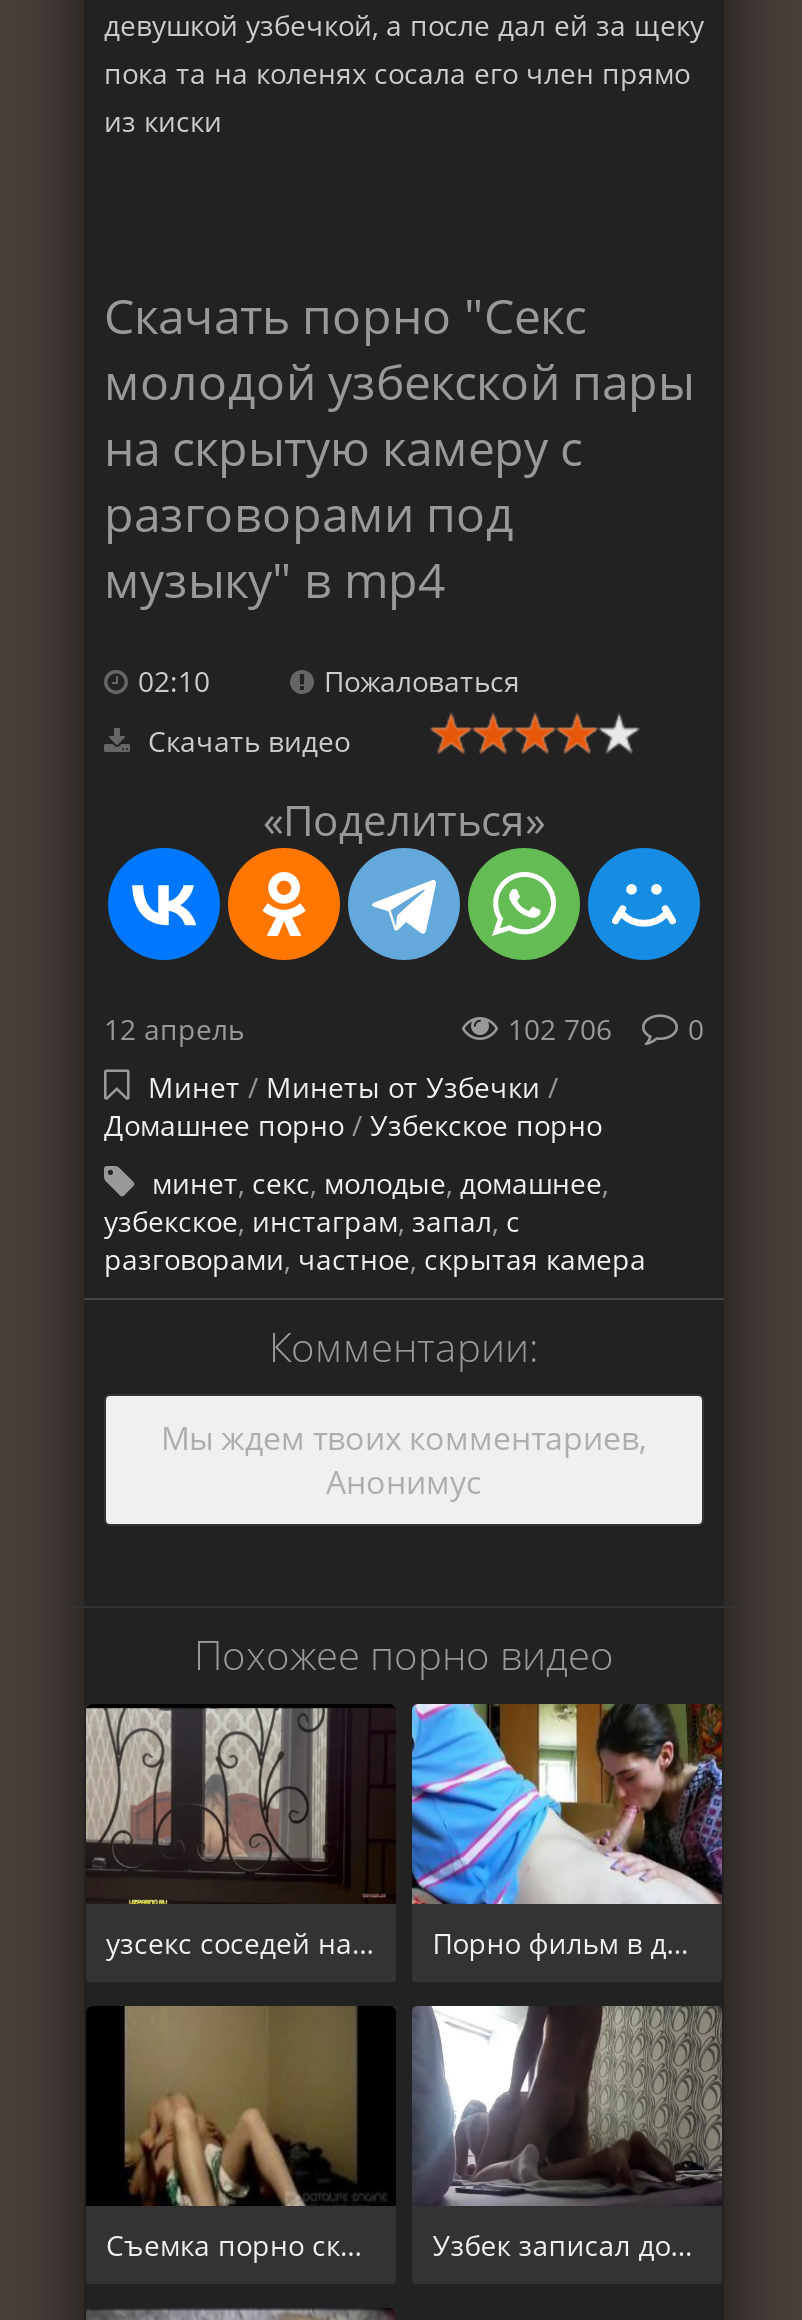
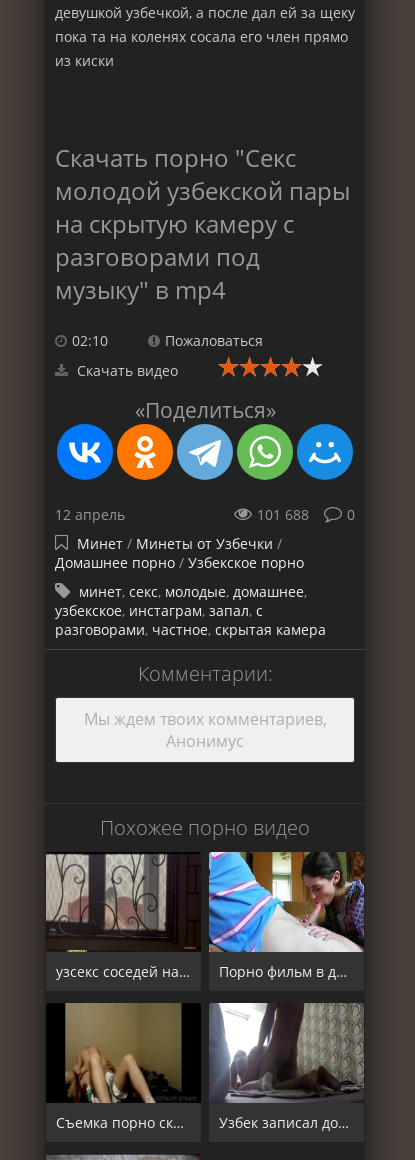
[508,1010,704,1048] 102 706 0 -> [257,505,355,524] 101 688 0

